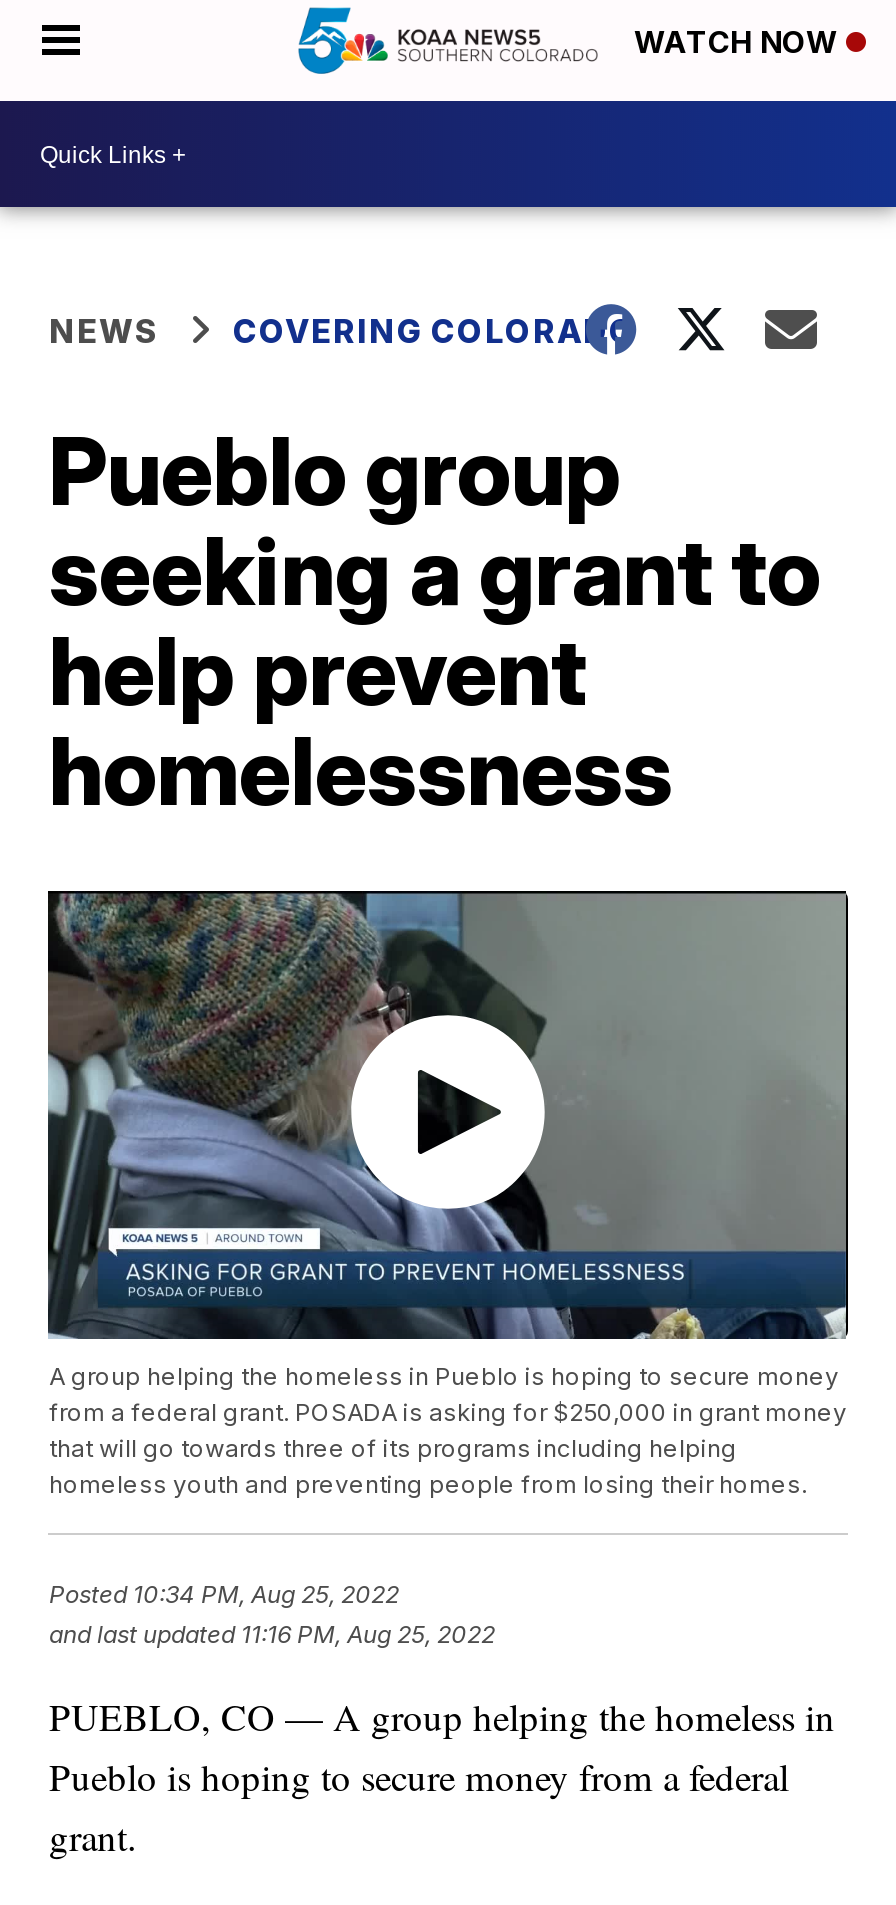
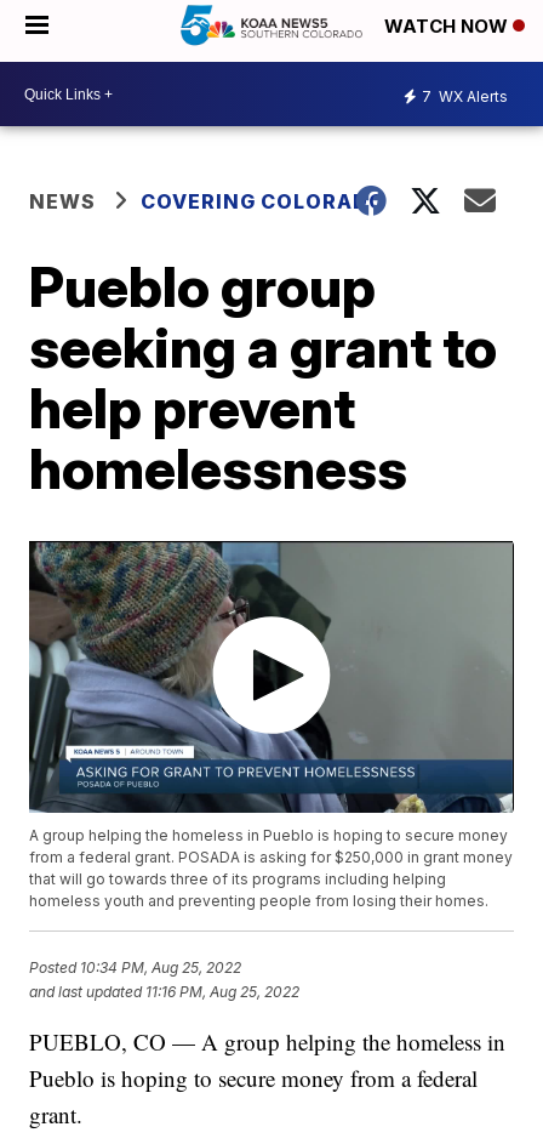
none -> [422,87,508,105] 7 WX Alerts

